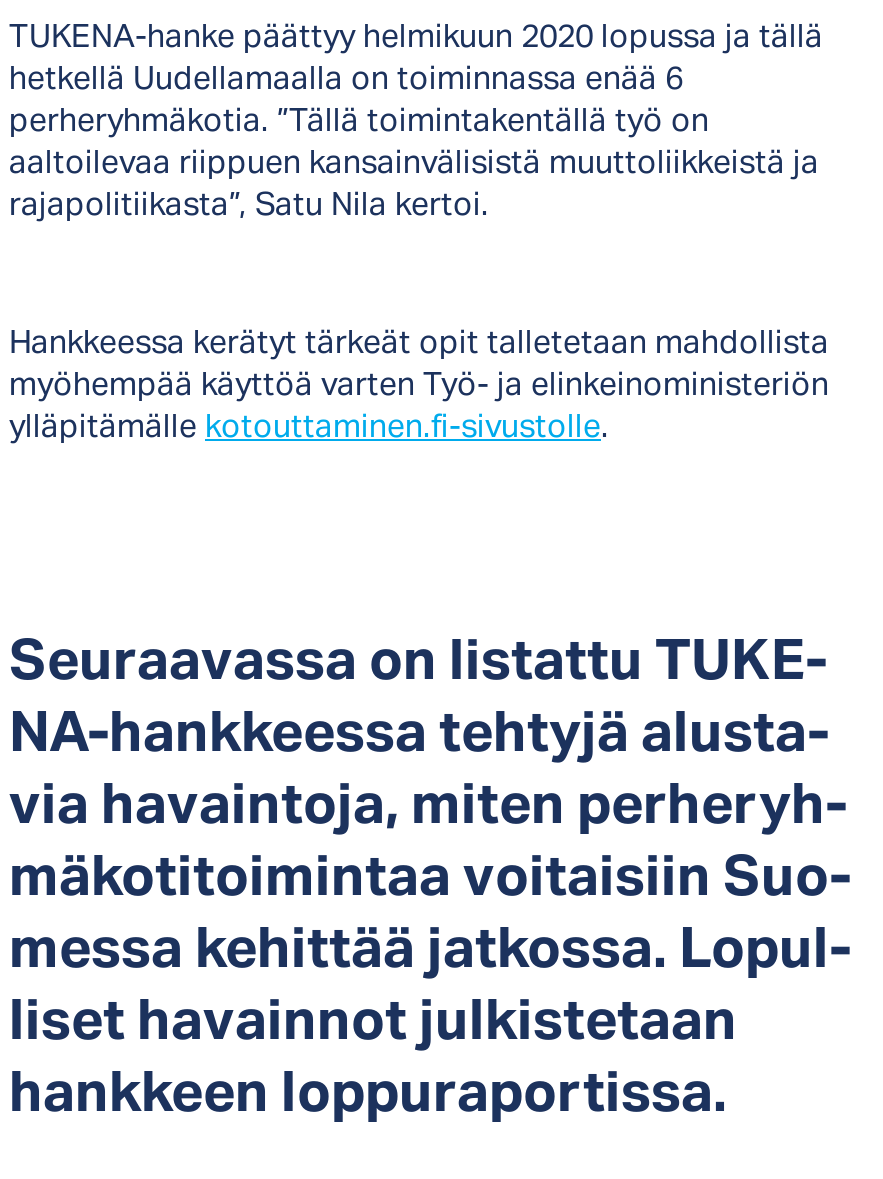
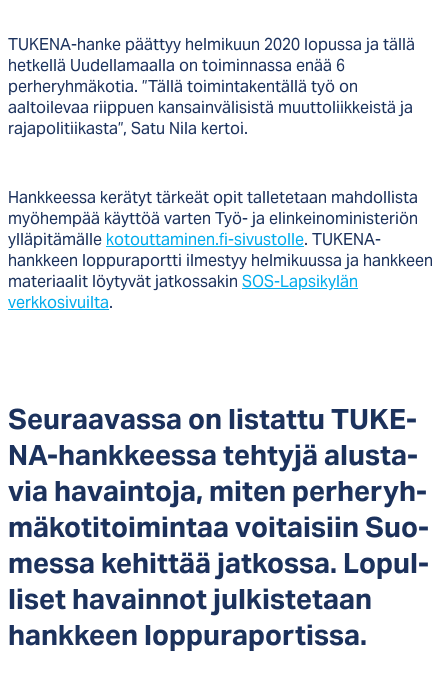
[9,404,609,446] ylläpitämälle kotouttaminen.fi-sivustolle. -> [8,229,433,313] ylläpitämälle kotouttaminen.fi-sivustolle. TUKENA- | hankkeen loppuraportti ilmestyy helmikuussa ja hankkeen | materiaalit löytyvät jatkossakin SOS-Lapsikylän | verkkosivuilta.

